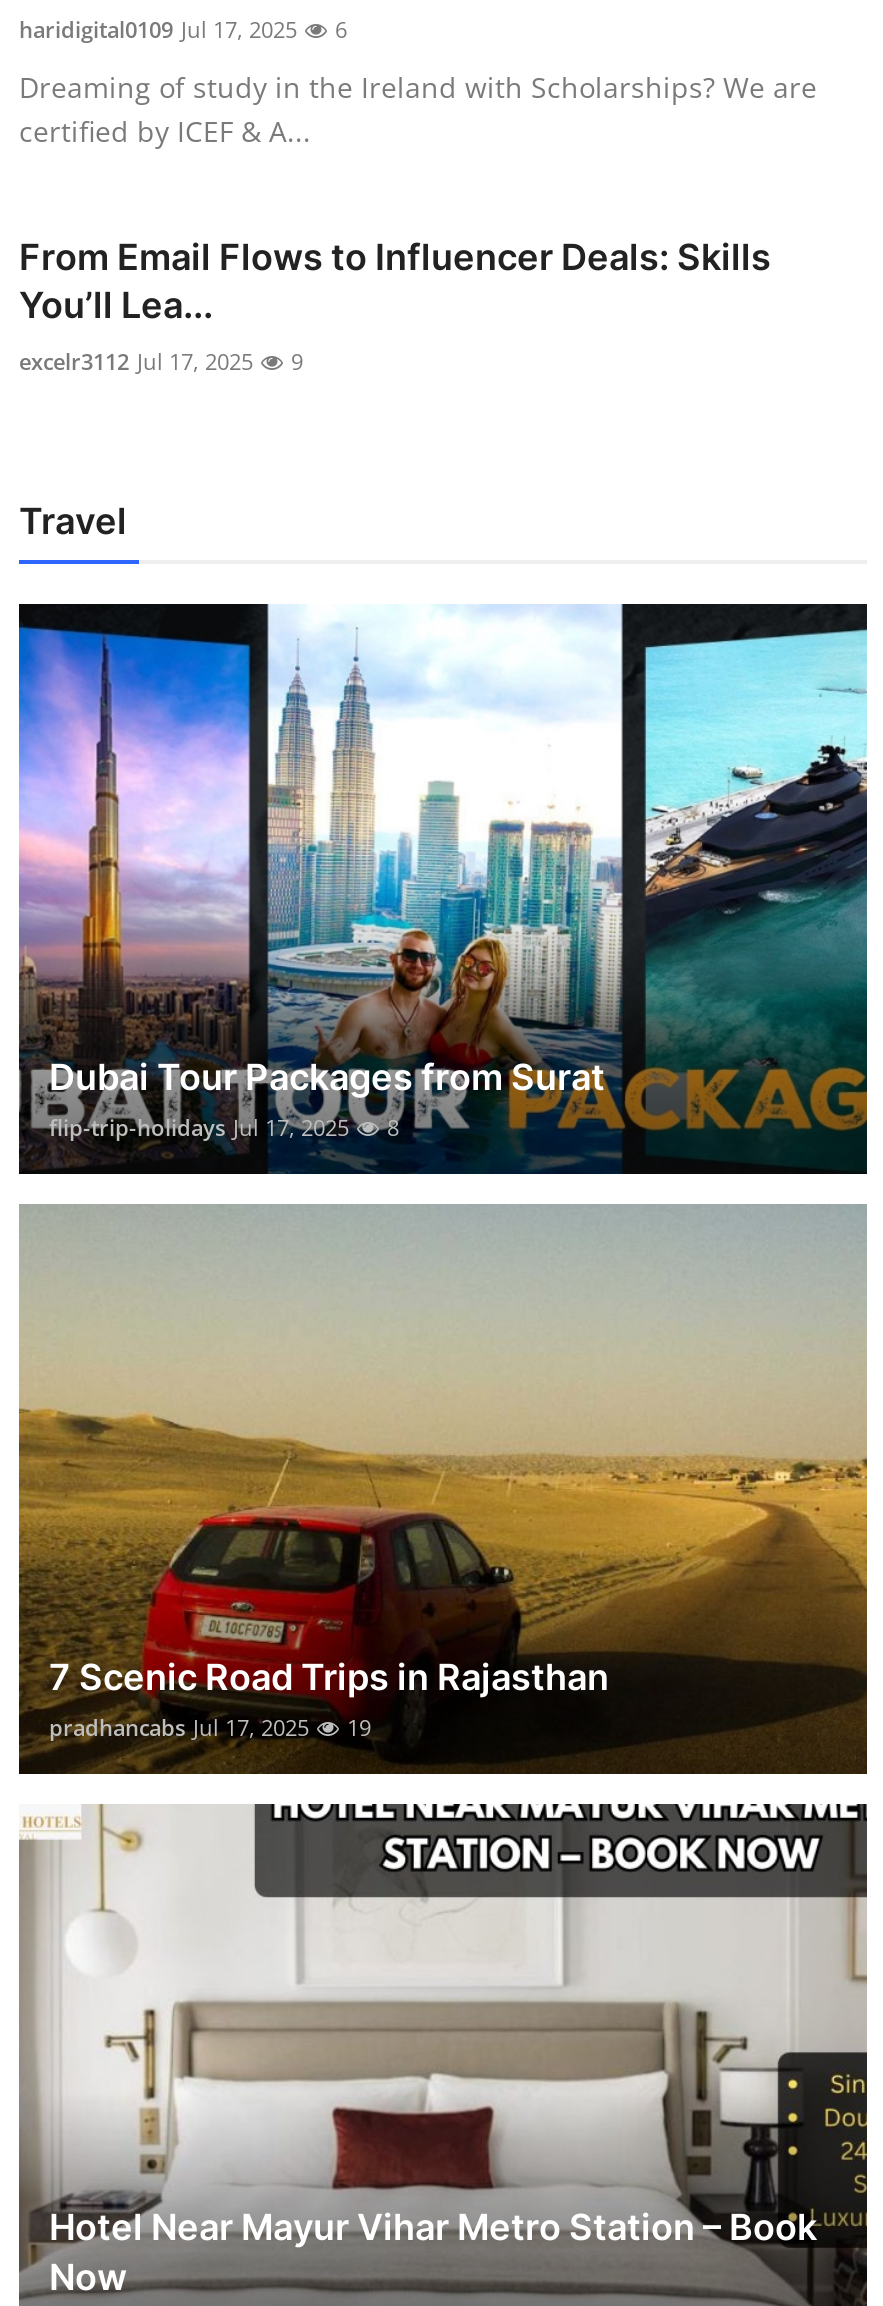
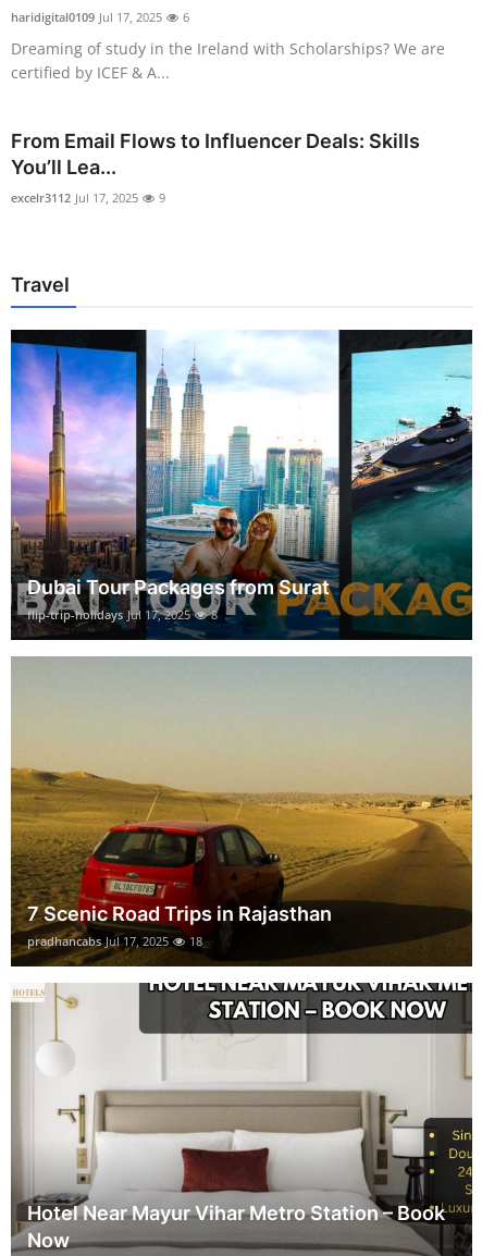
[49,1713,371,1743] pradhancabs Jul 17, 2025 19 -> [27,933,202,949] pradhancabs Jul 17, 2025 18

